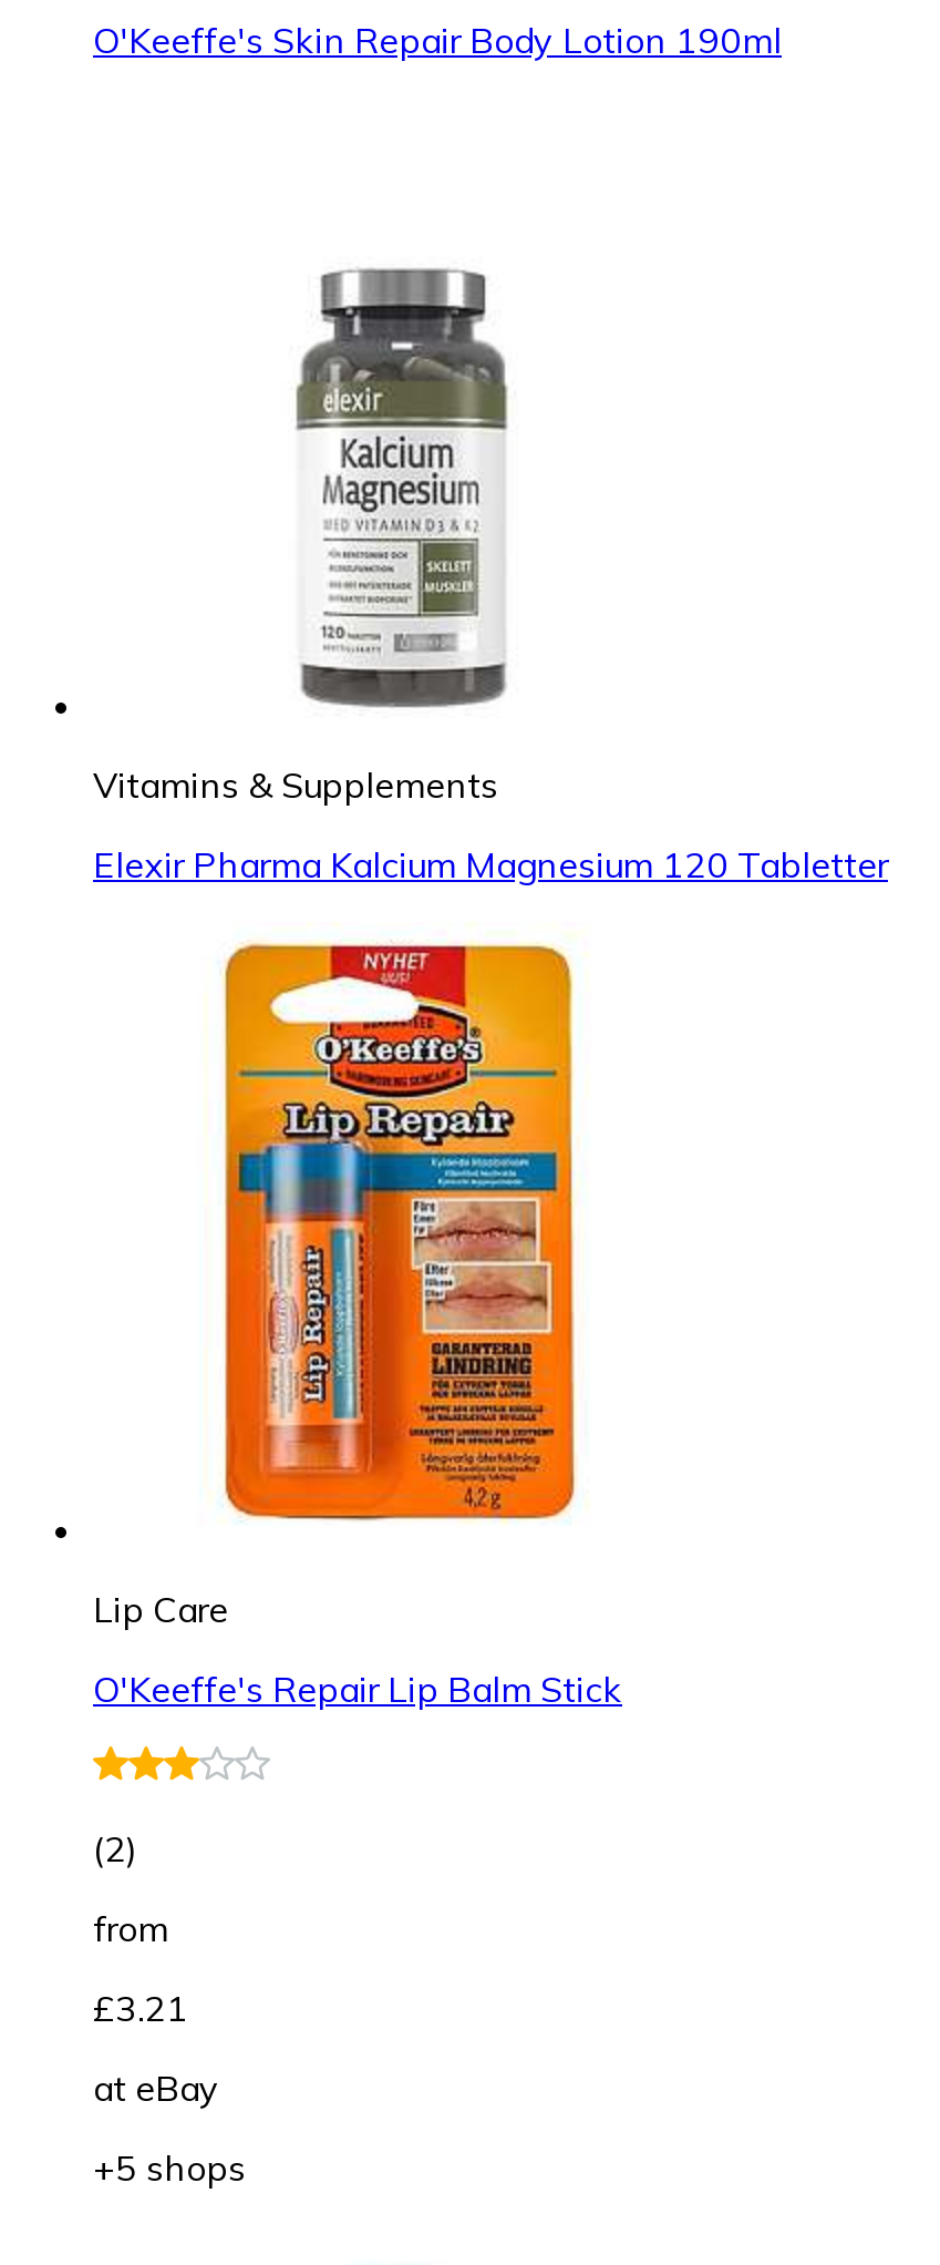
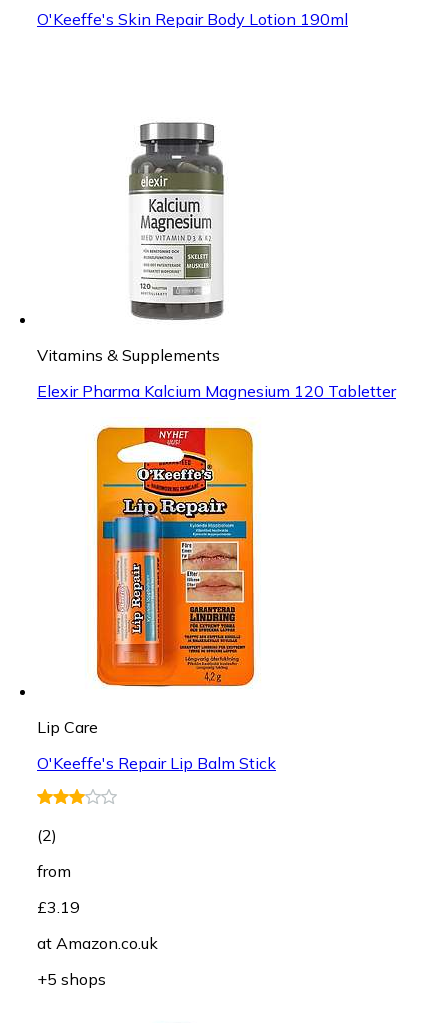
[93,1986,188,2031] £3.21 -> [37,897,80,917] £3.19
[93,2066,219,2110] at eBay -> [37,933,158,953] at Amazon.co.uk

